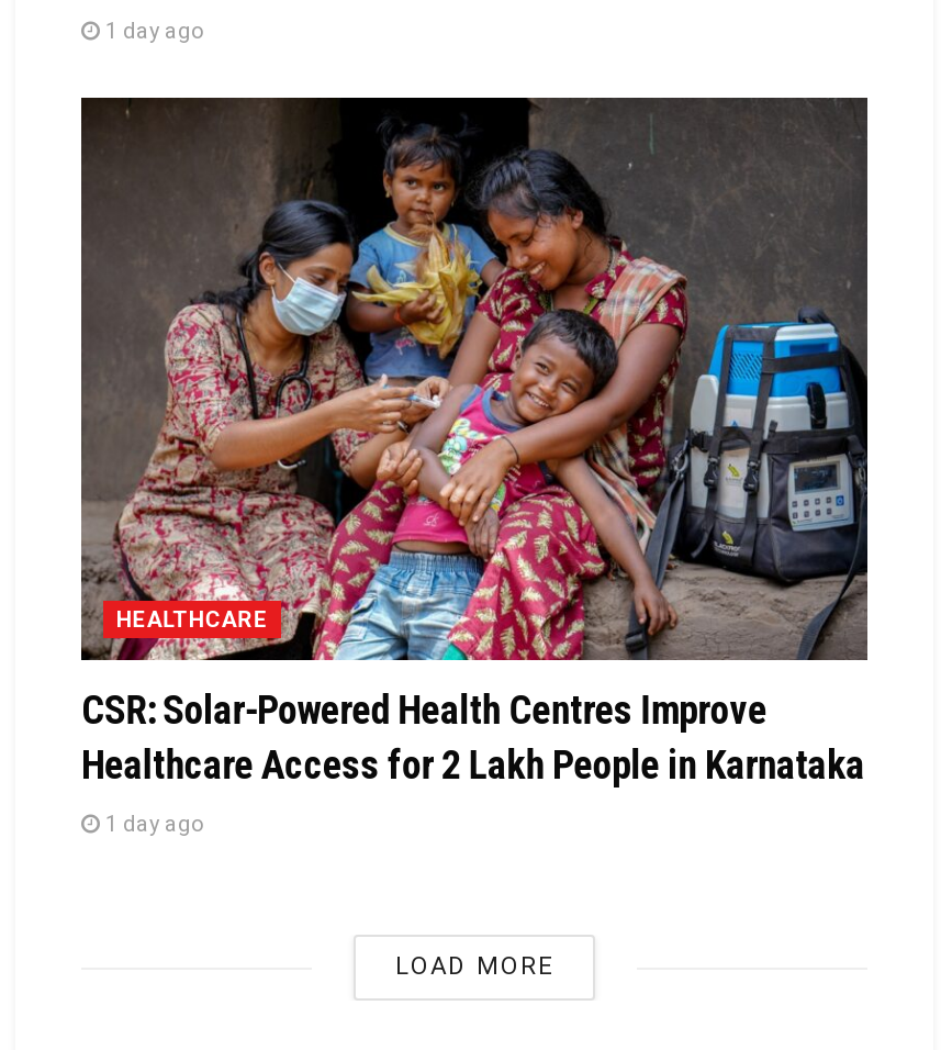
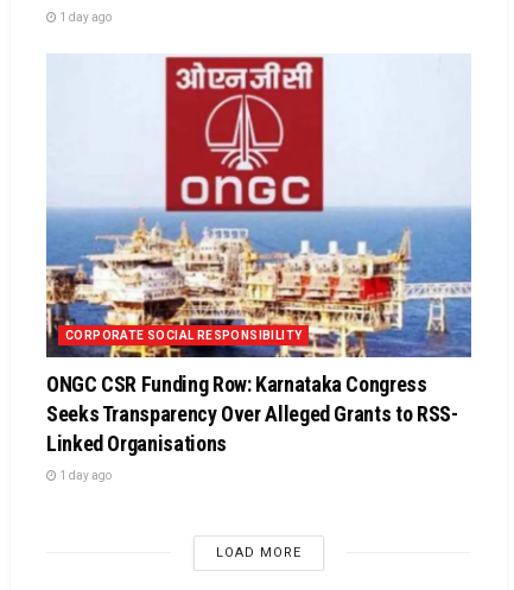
[79,94,870,661] [image] | HEALTHCARE -> [45,55,472,359] [image] | CORPORATE SOCIAL RESPONSIBILITY
[81,687,865,788] CSR: Solar-Powered Health Centres Improve | Healthcare Access for 2 Lakh People in Karnataka -> [46,371,458,456] ONGC CSR Funding Row: Karnataka Congress | Seeks Transparency Over Alleged Grants to RSS- | Linked Organisations

